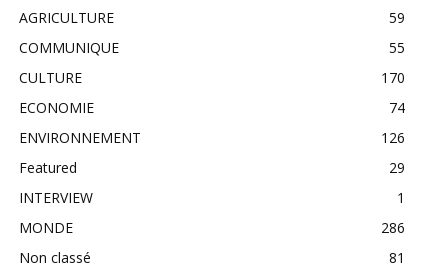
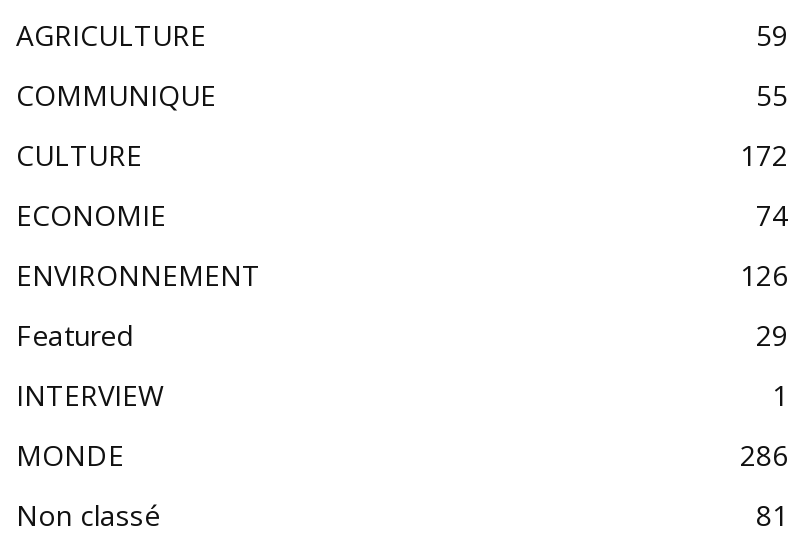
[381,68,405,87] 170 -> [740,135,788,173] 172

